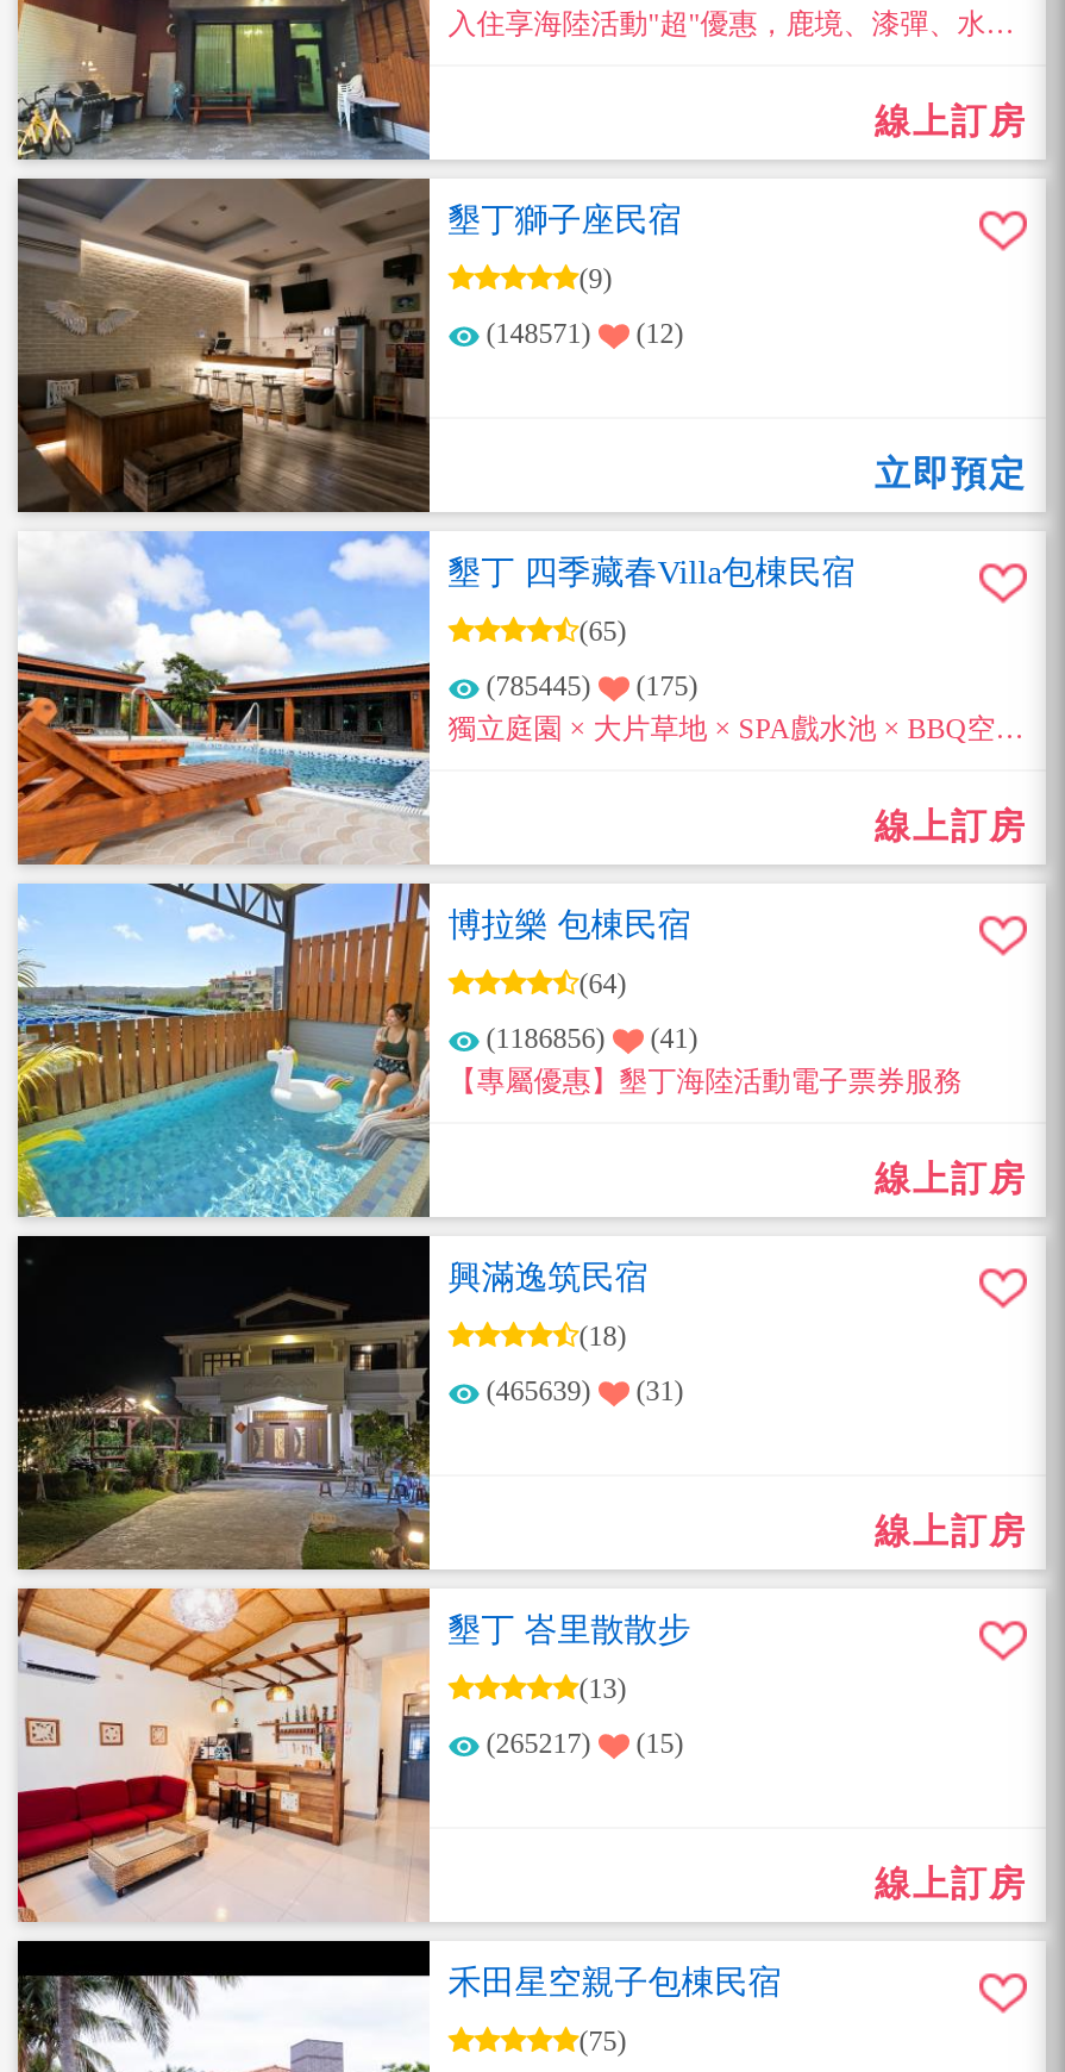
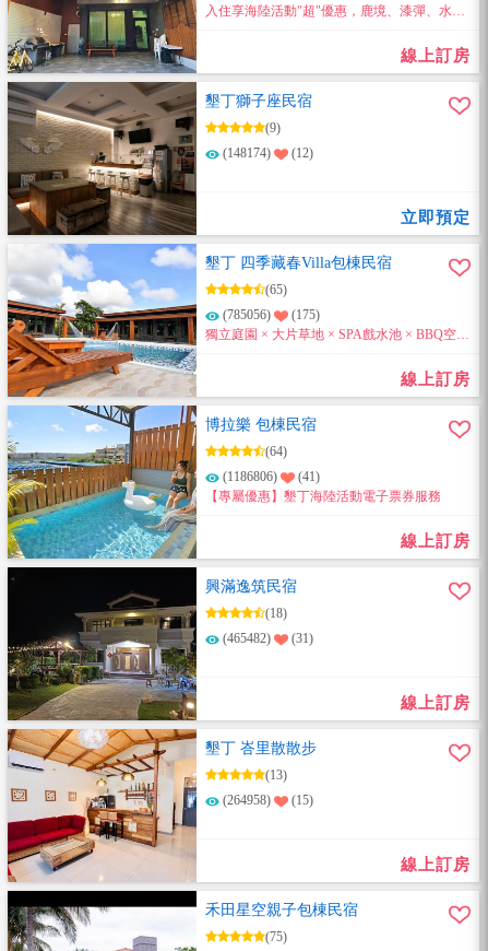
[486,317,684,350] (148571) (12) -> [222,145,313,161] (148174) (12)
[486,669,698,703] (785445) (175) -> [222,307,320,323] (785056) (175)
[486,1022,698,1055] (1186856) (41) -> [222,469,320,484] (1186806) (41)
[486,1374,684,1408] (465639) (31) -> [222,631,313,646] (465482) (31)
[486,1727,684,1760] (265217) (15) -> [222,793,313,808] (264958) (15)

